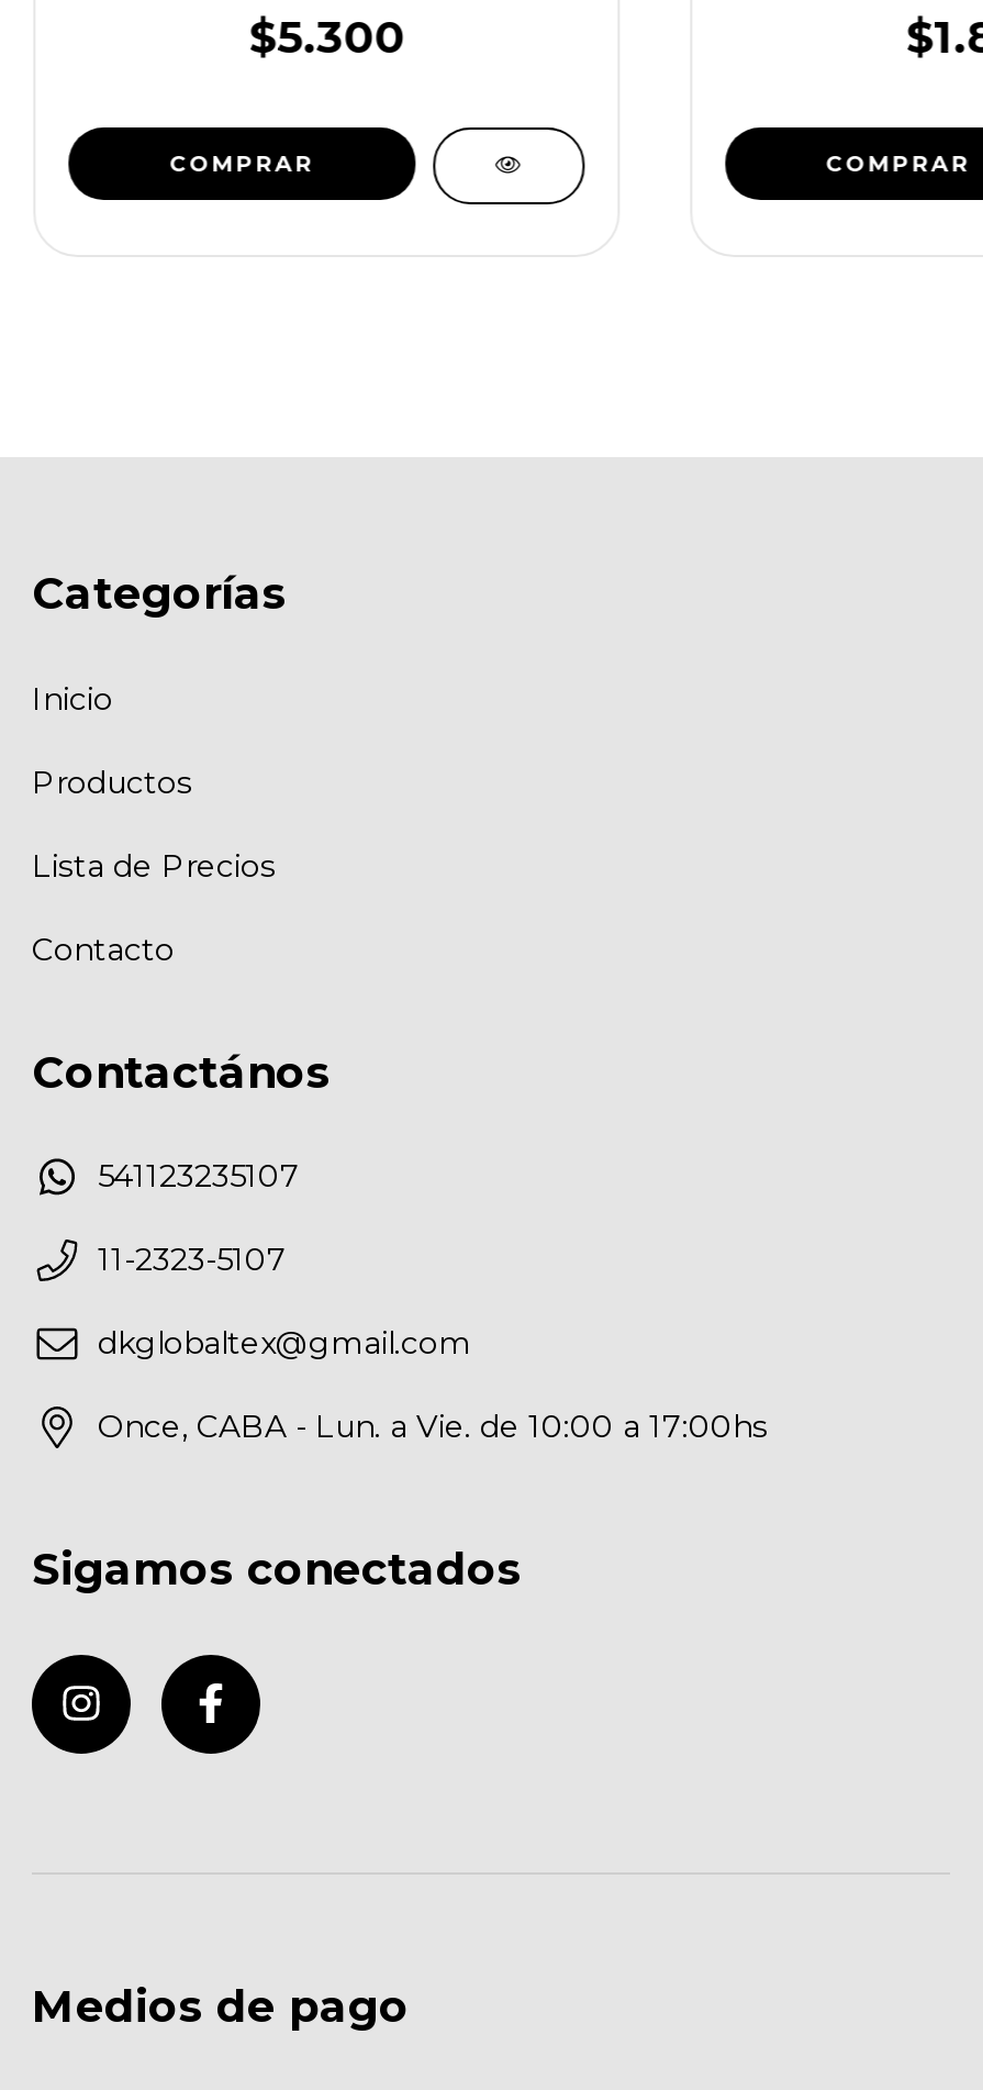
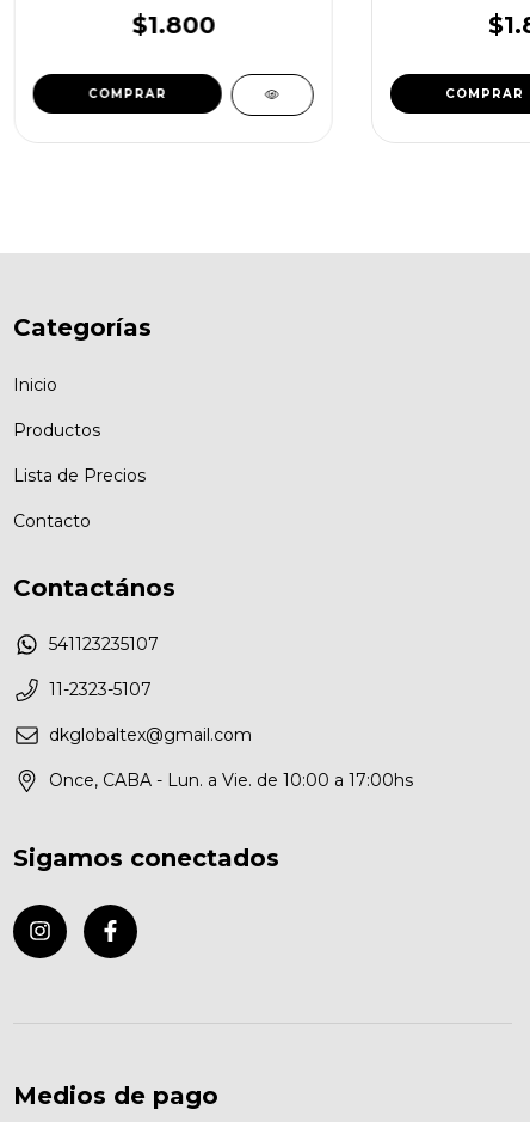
[249,11,405,64] $5.300 -> [132,11,215,40] $1.800

